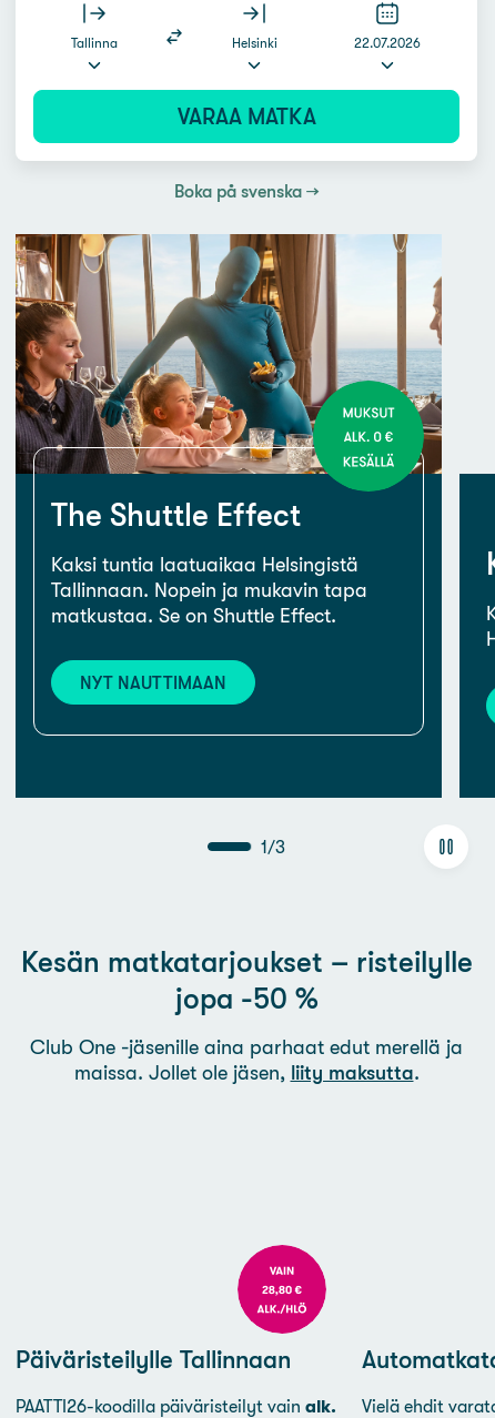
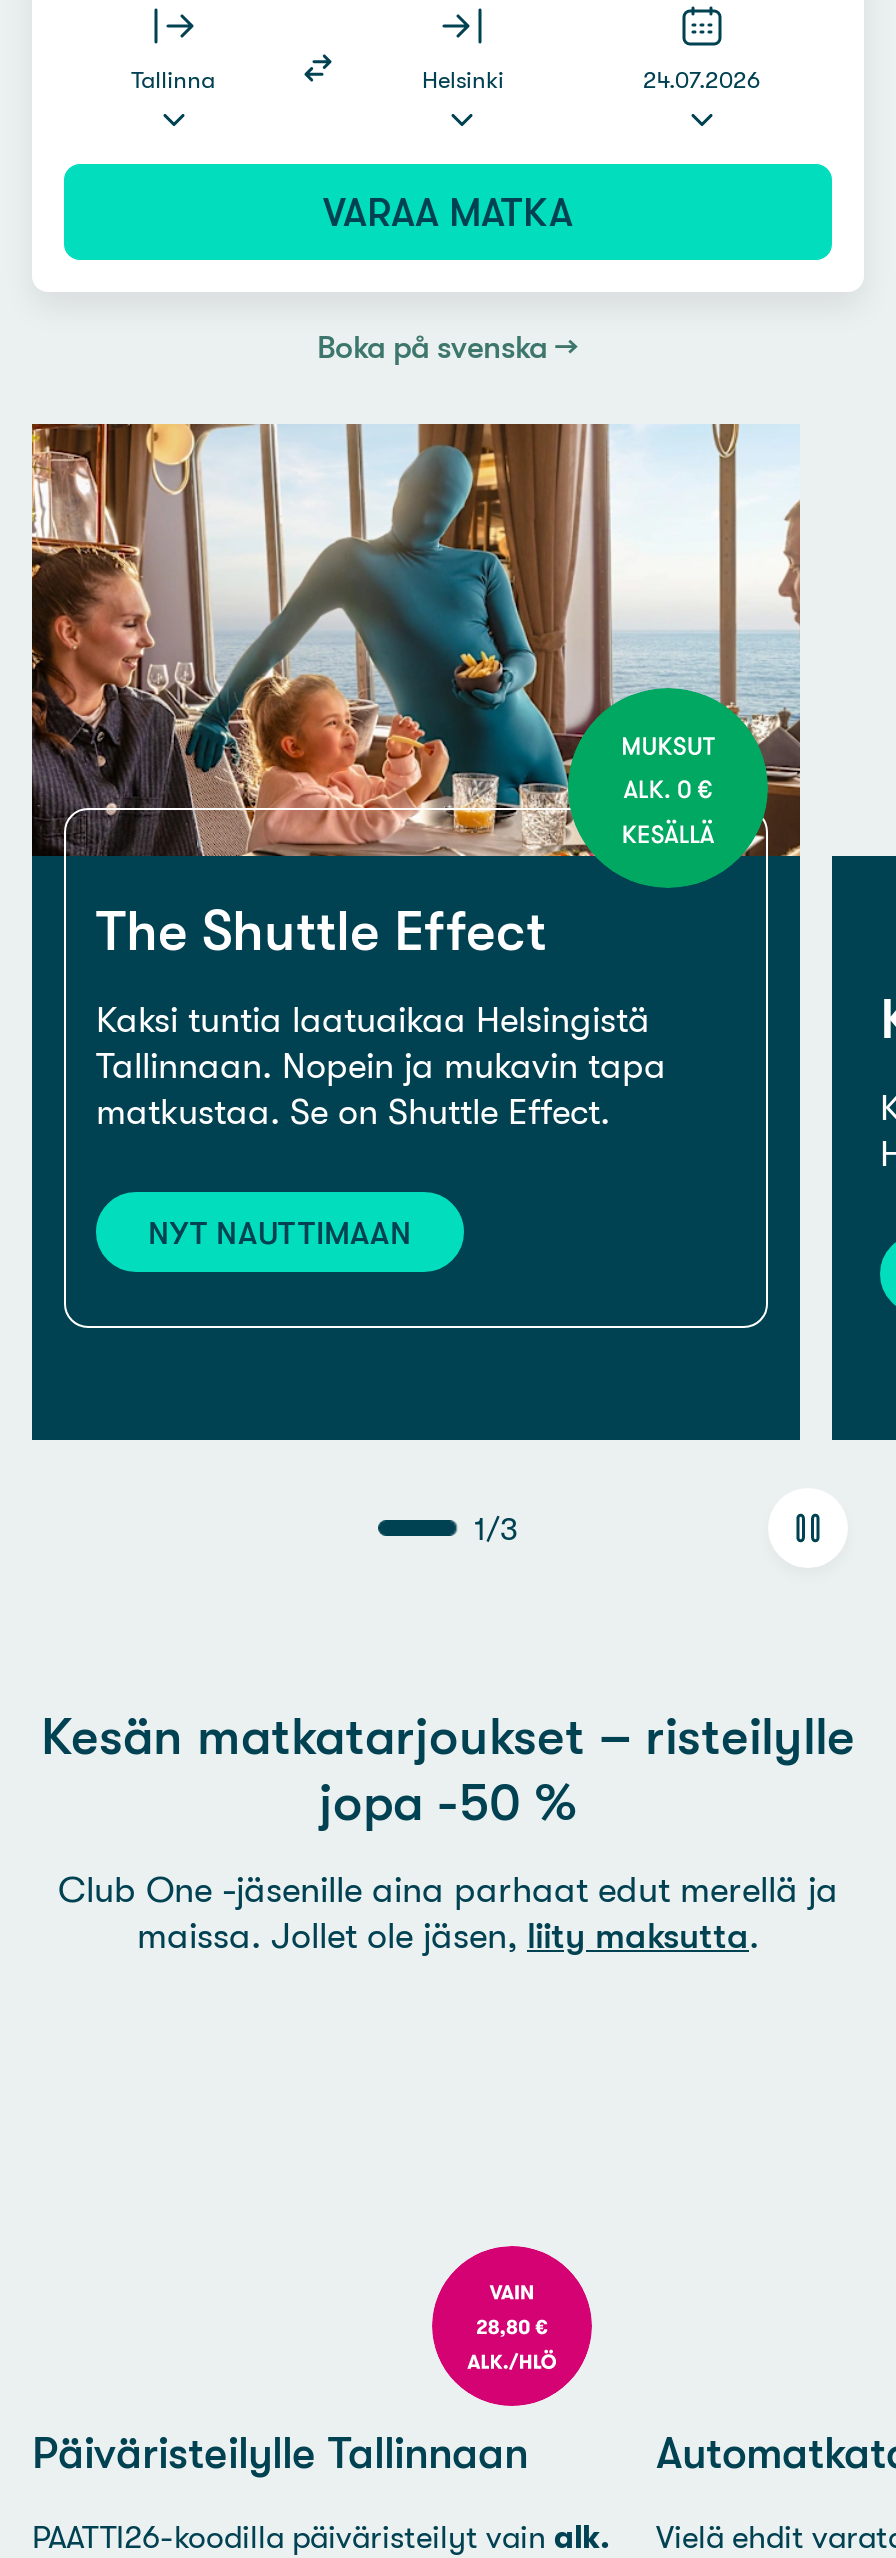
[353,37,420,50] 22.07.2026 -> [643,68,761,92] 24.07.2026

